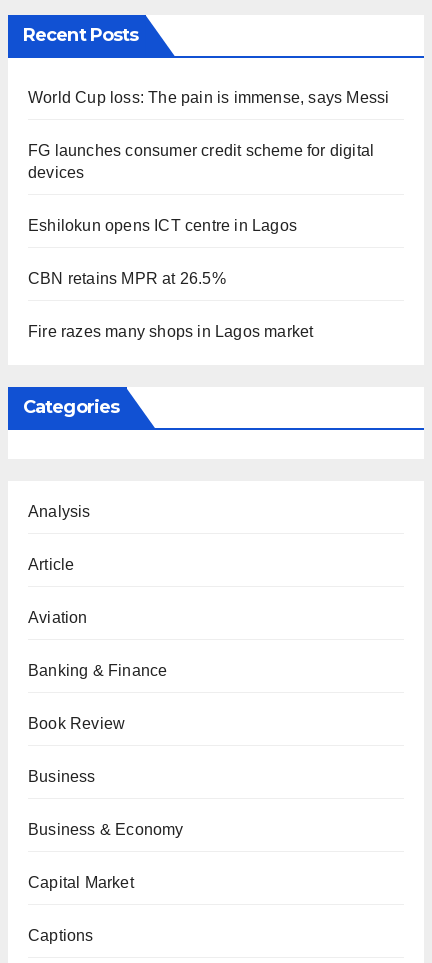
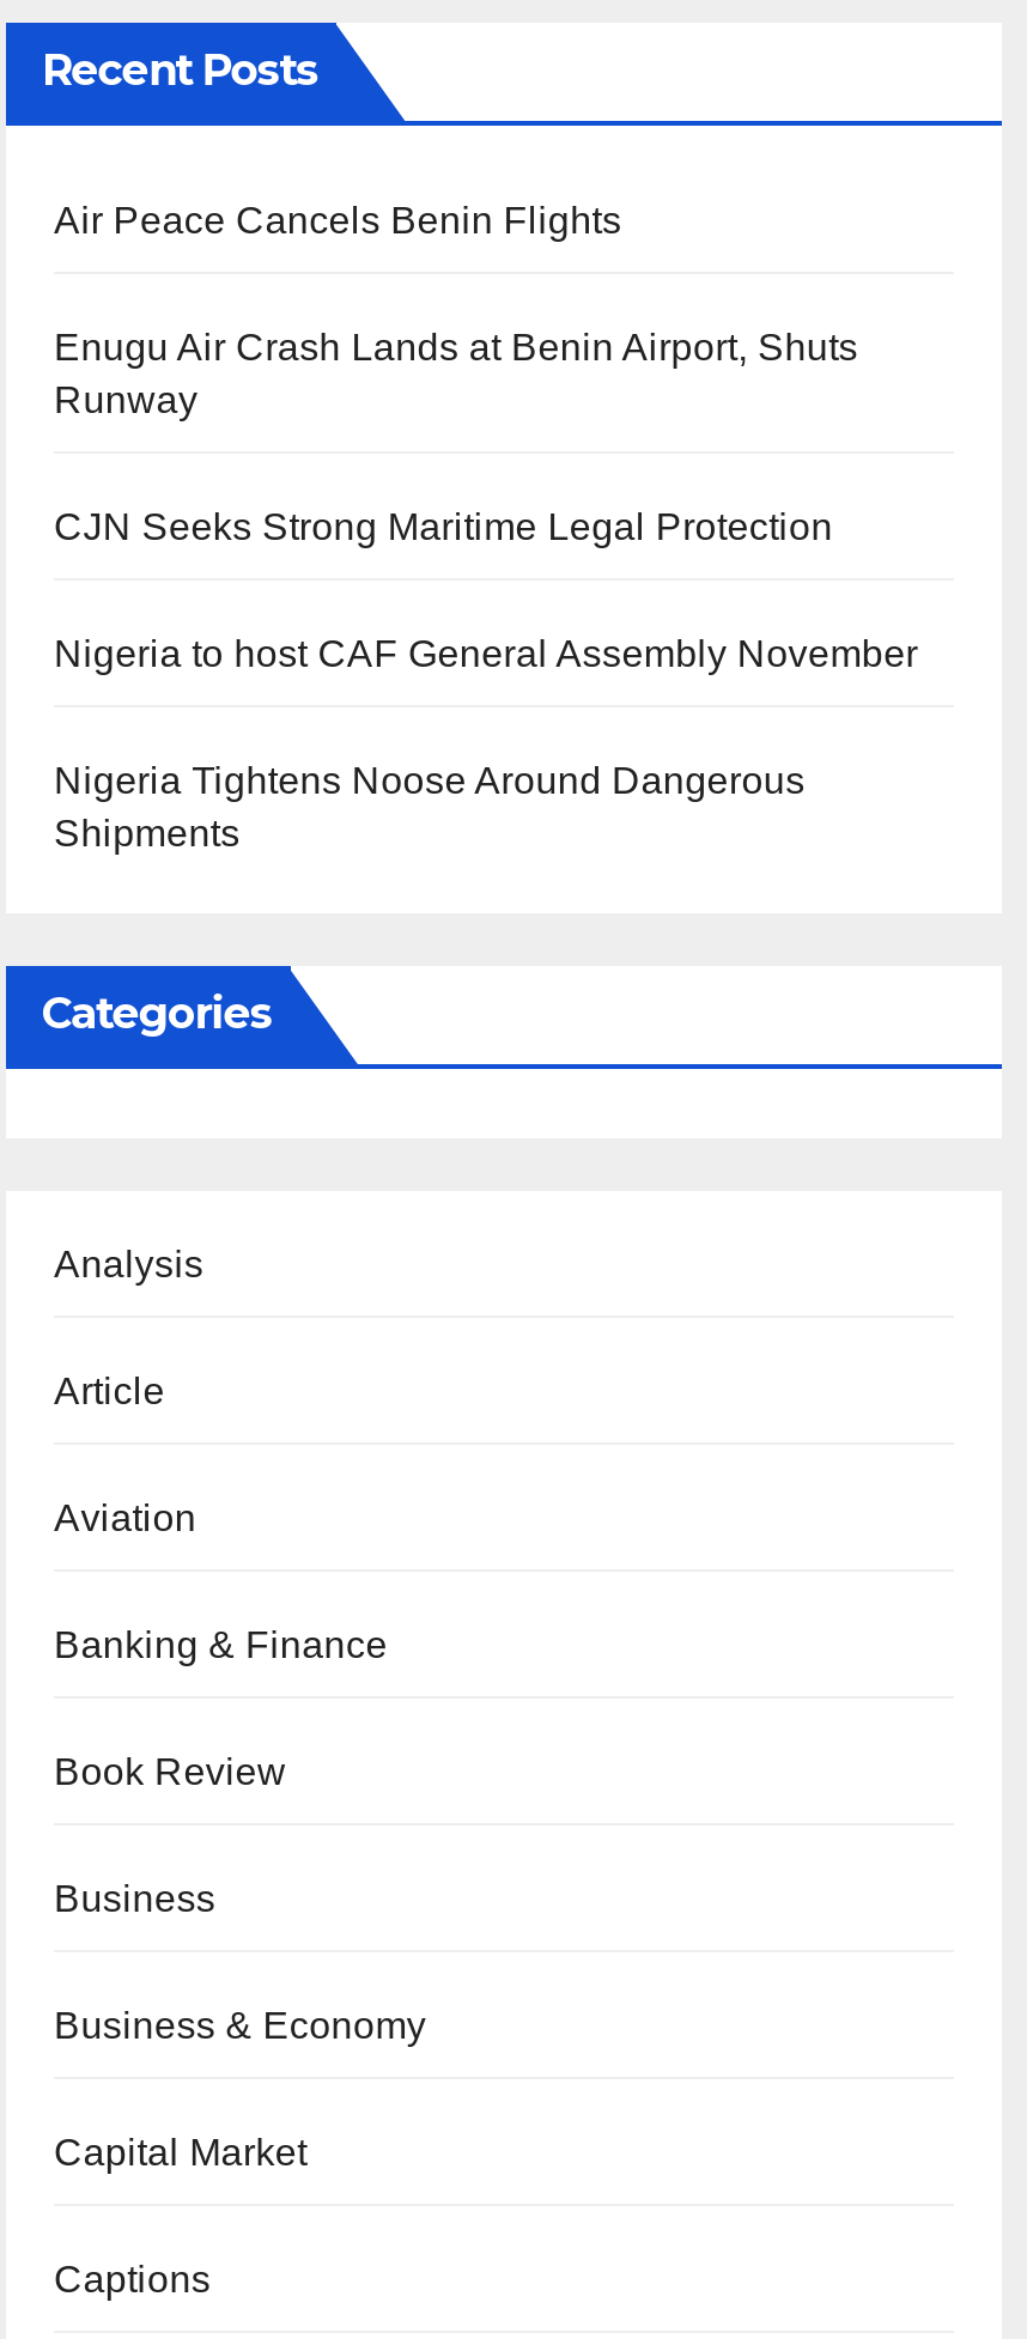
[28,89,389,106] World Cup loss: The pain is immense, says Messi -> [54,199,622,240] Air Peace Cancels Benin Flights
[28,142,374,181] FG launches consumer credit scheme for digital | devices -> [54,326,858,419] Enugu Air Crash Lands at Benin Airport, Shuts | Runway
[28,217,297,234] Eshilokun opens ICT centre in Lagos -> [54,506,833,546] CJN Seeks Strong Maritime Legal Protection
[28,270,226,287] CBN retains MPR at 26.5% -> [54,633,918,673] Nigeria to host CAF General Assembly November
[28,323,313,340] Fire razes many shops in Lagos market -> [54,759,805,853] Nigeria Tightens Noose Around Dangerous | Shipments

